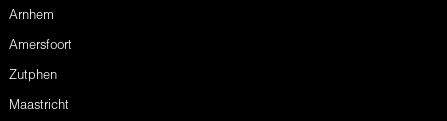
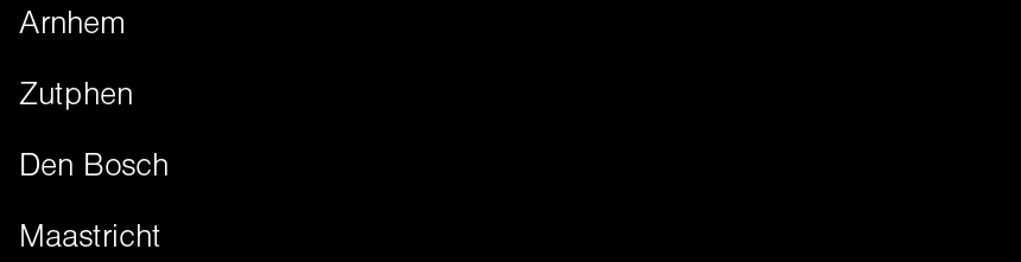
[9,40,72,51] Amersfoort -> none
moved [9,70,57,81] -> [19,83,133,109]: Zutphen
none -> [19,154,169,180] Den Bosch

